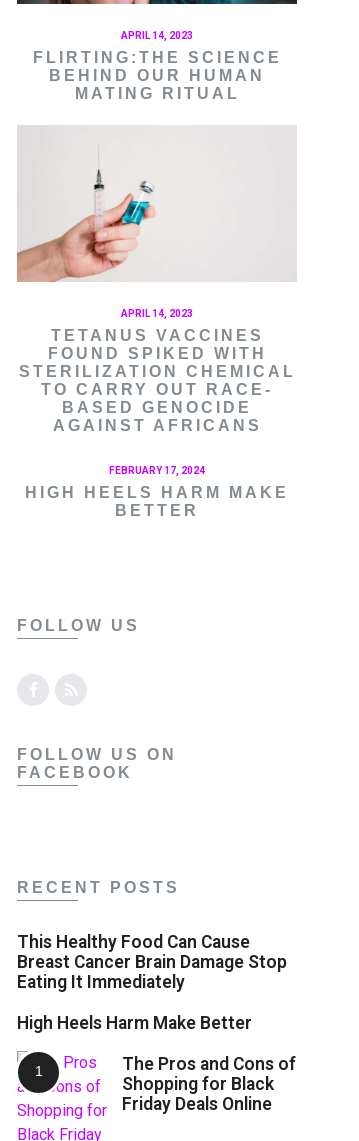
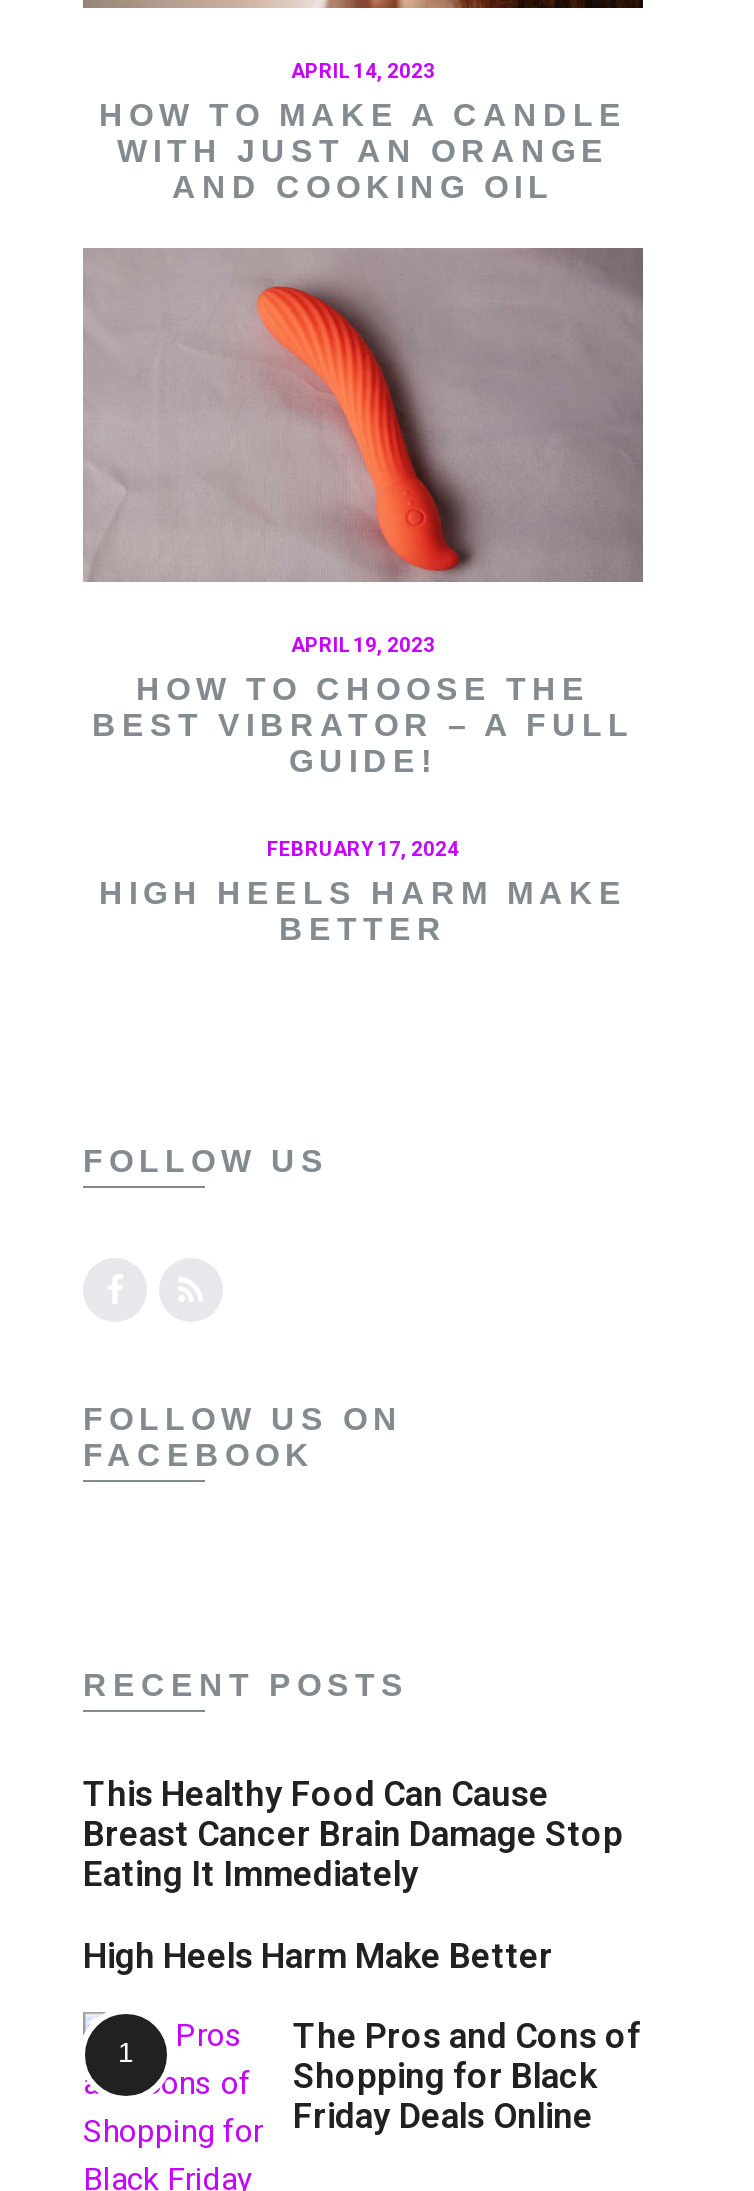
[32,49,281,102] FLIRTING:THE SCIENCE | BEHIND OUR HUMAN | MATING RITUAL -> [99,98,627,204] HOW TO MAKE A CANDLE | WITH JUST AN ORANGE | AND COOKING OIL
[17,125,297,319] [image] | APRIL 14, 2023 -> [83,248,645,655] [image] | APRIL 19, 2023
[18,327,295,434] TETANUS VACCINES | FOUND SPIKED WITH | STERILIZATION CHEMICAL | TO CARRY OUT RACE- | BASED GENOCIDE | AGAINST AFRICANS -> [92,672,634,778] HOW TO CHOOSE THE | BEST VIBRATOR – A FULL | GUIDE!

